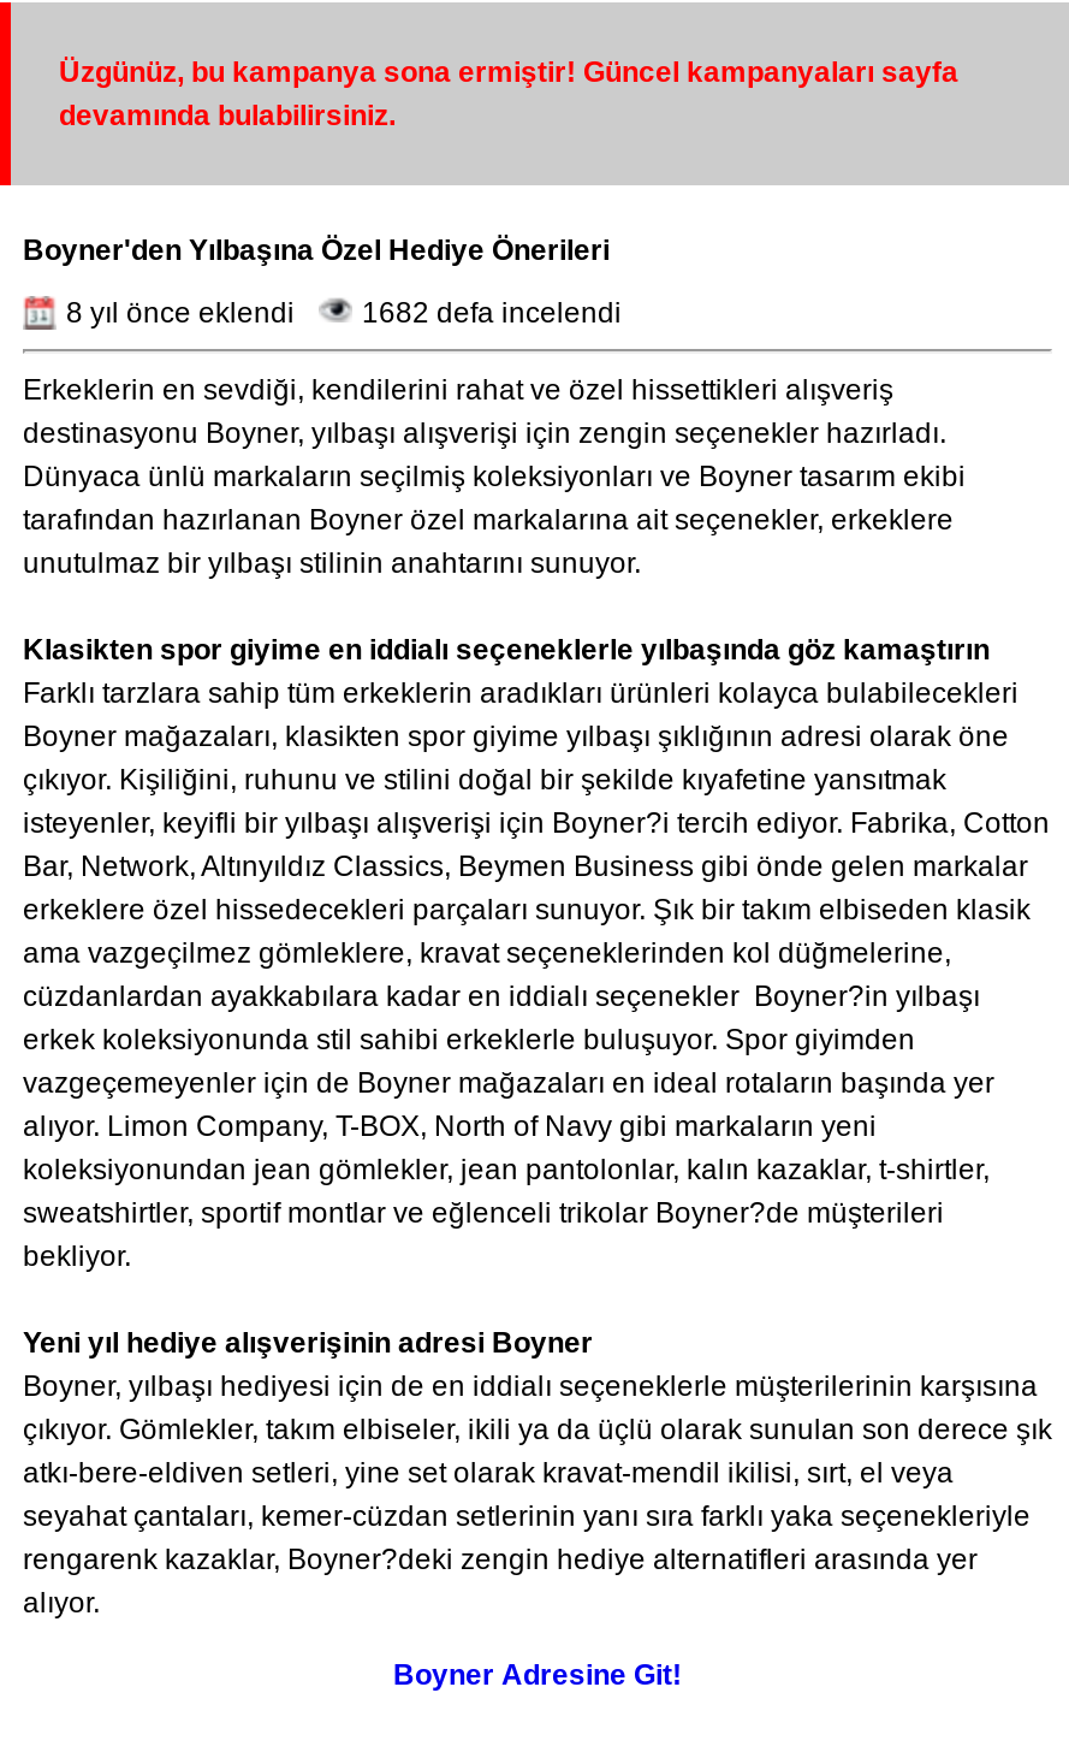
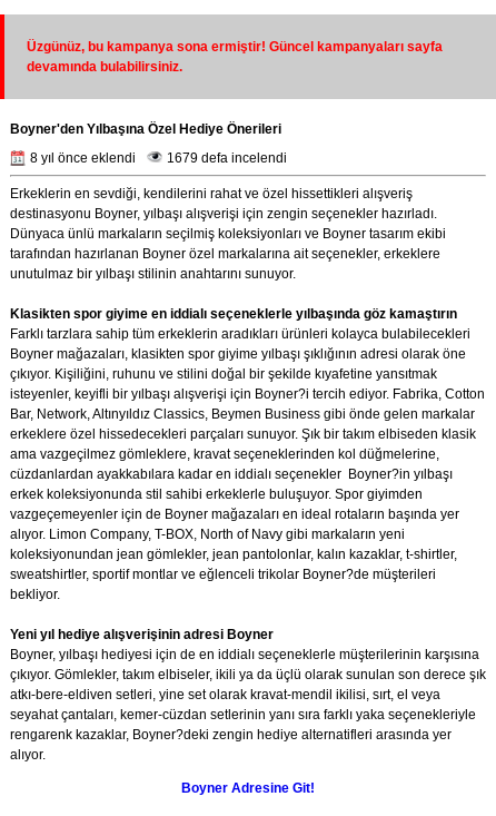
[362,296,622,330] 1682 defa incelendi -> [167,150,287,166] 1679 defa incelendi

